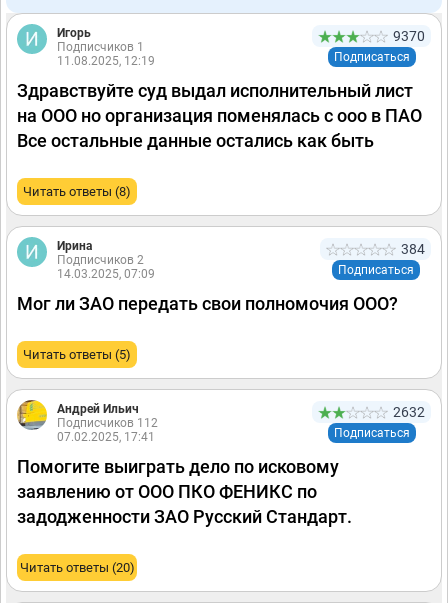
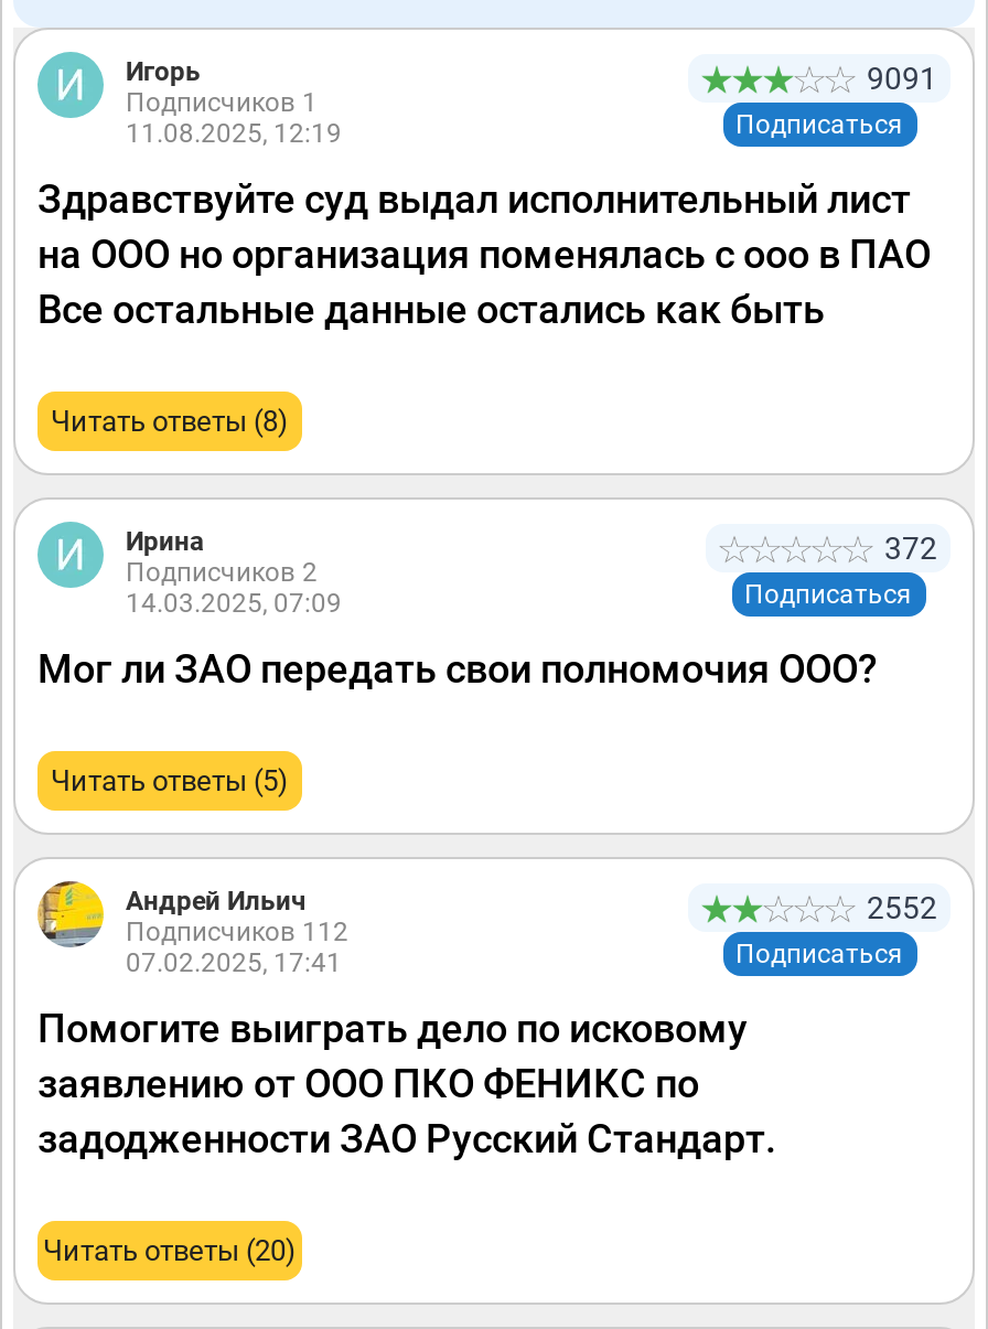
[393,28,425,44] 9370 -> [867,61,937,96] 9091
[401,241,425,257] 384 -> [884,530,937,566] 372
[393,404,425,420] 2632 -> [867,890,937,925] 2552

